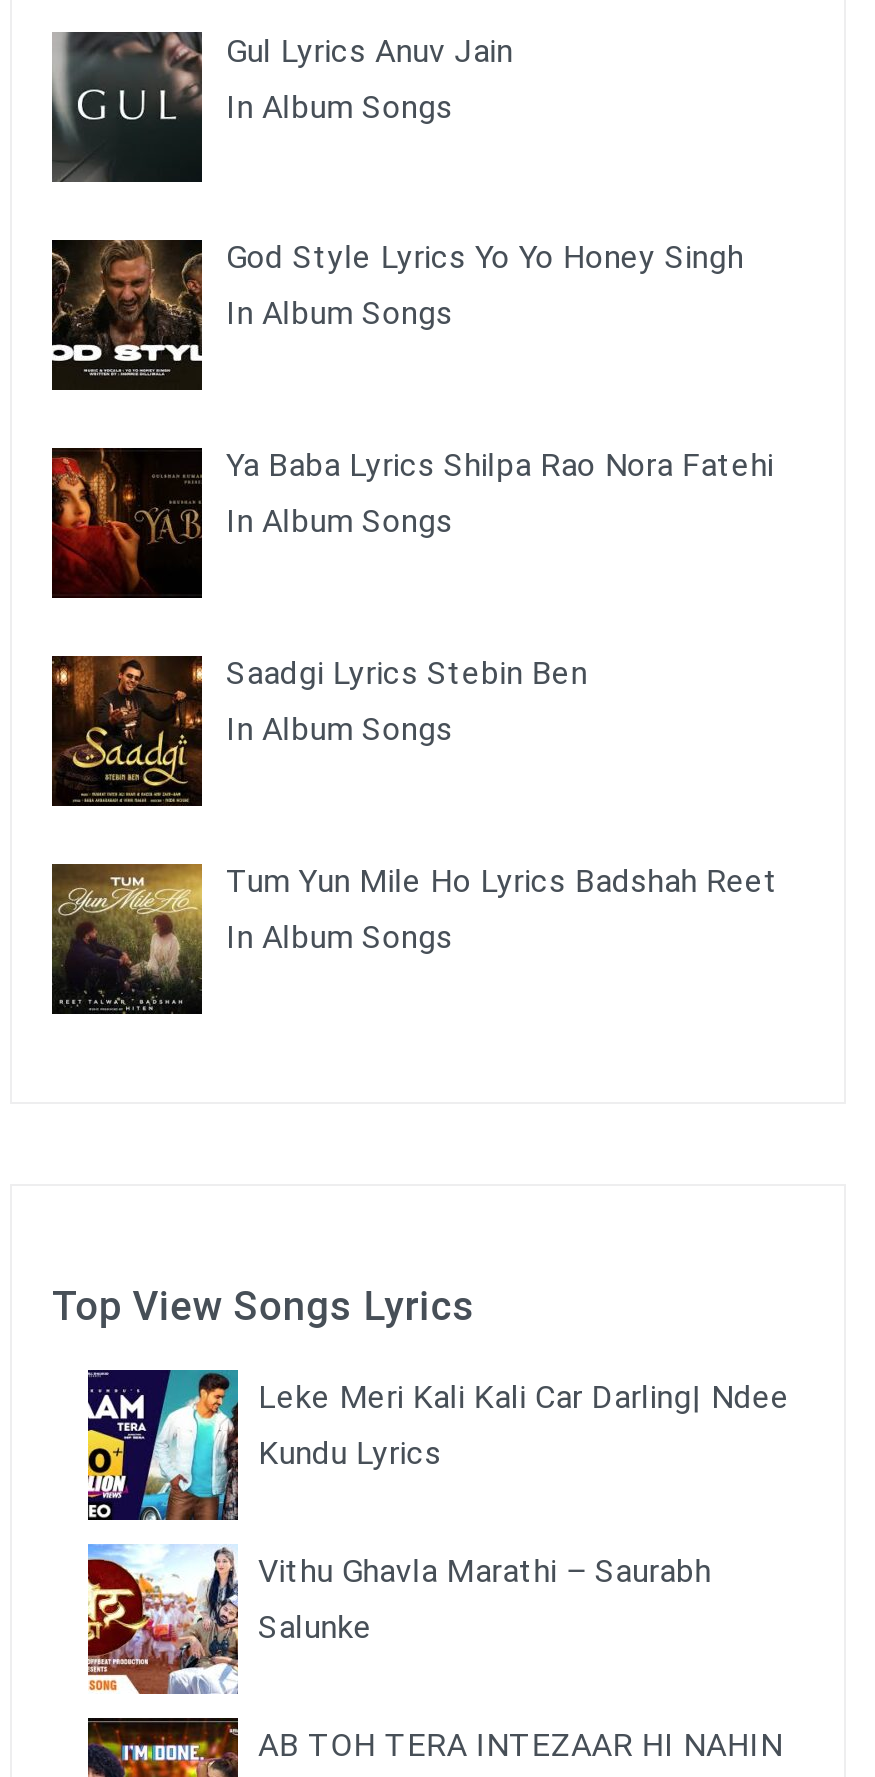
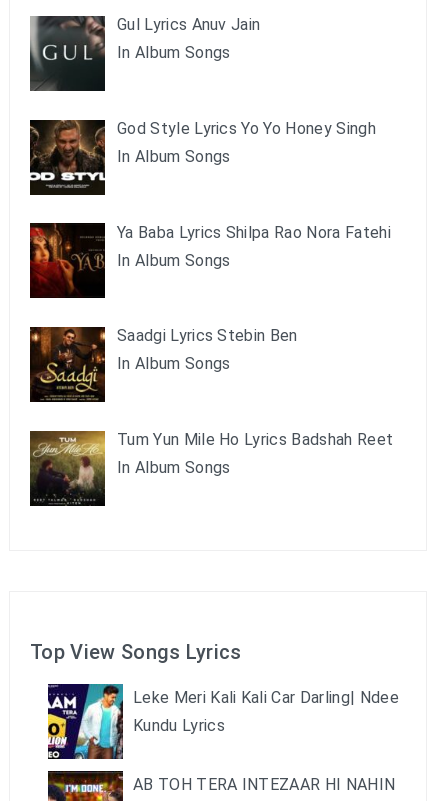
[86,1543,711,1695] [image] | Vithu Ghavla Marathi – Saurabh | Salunke -> none

